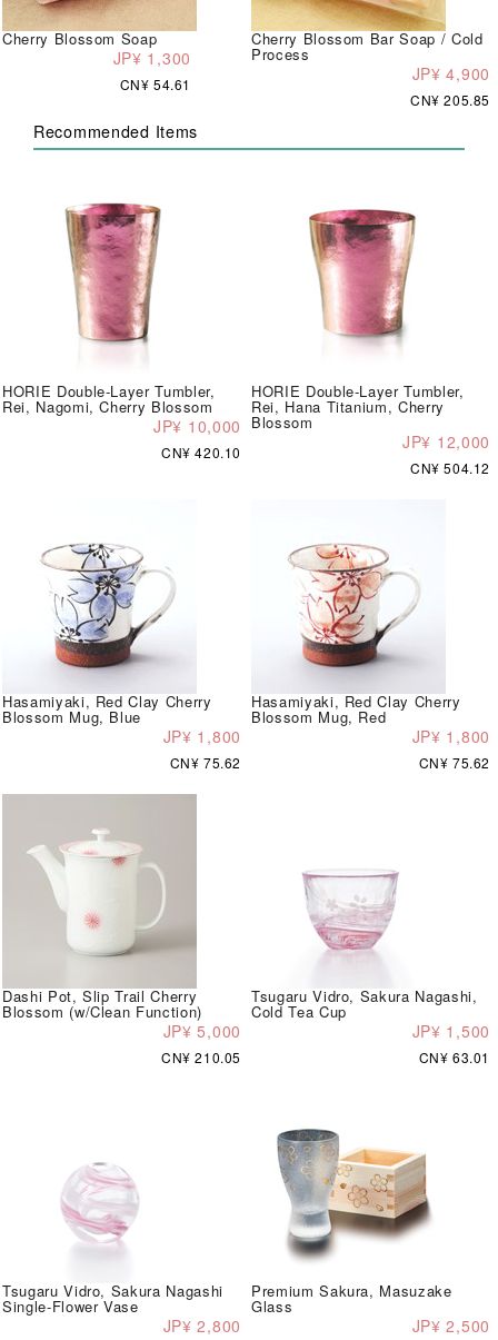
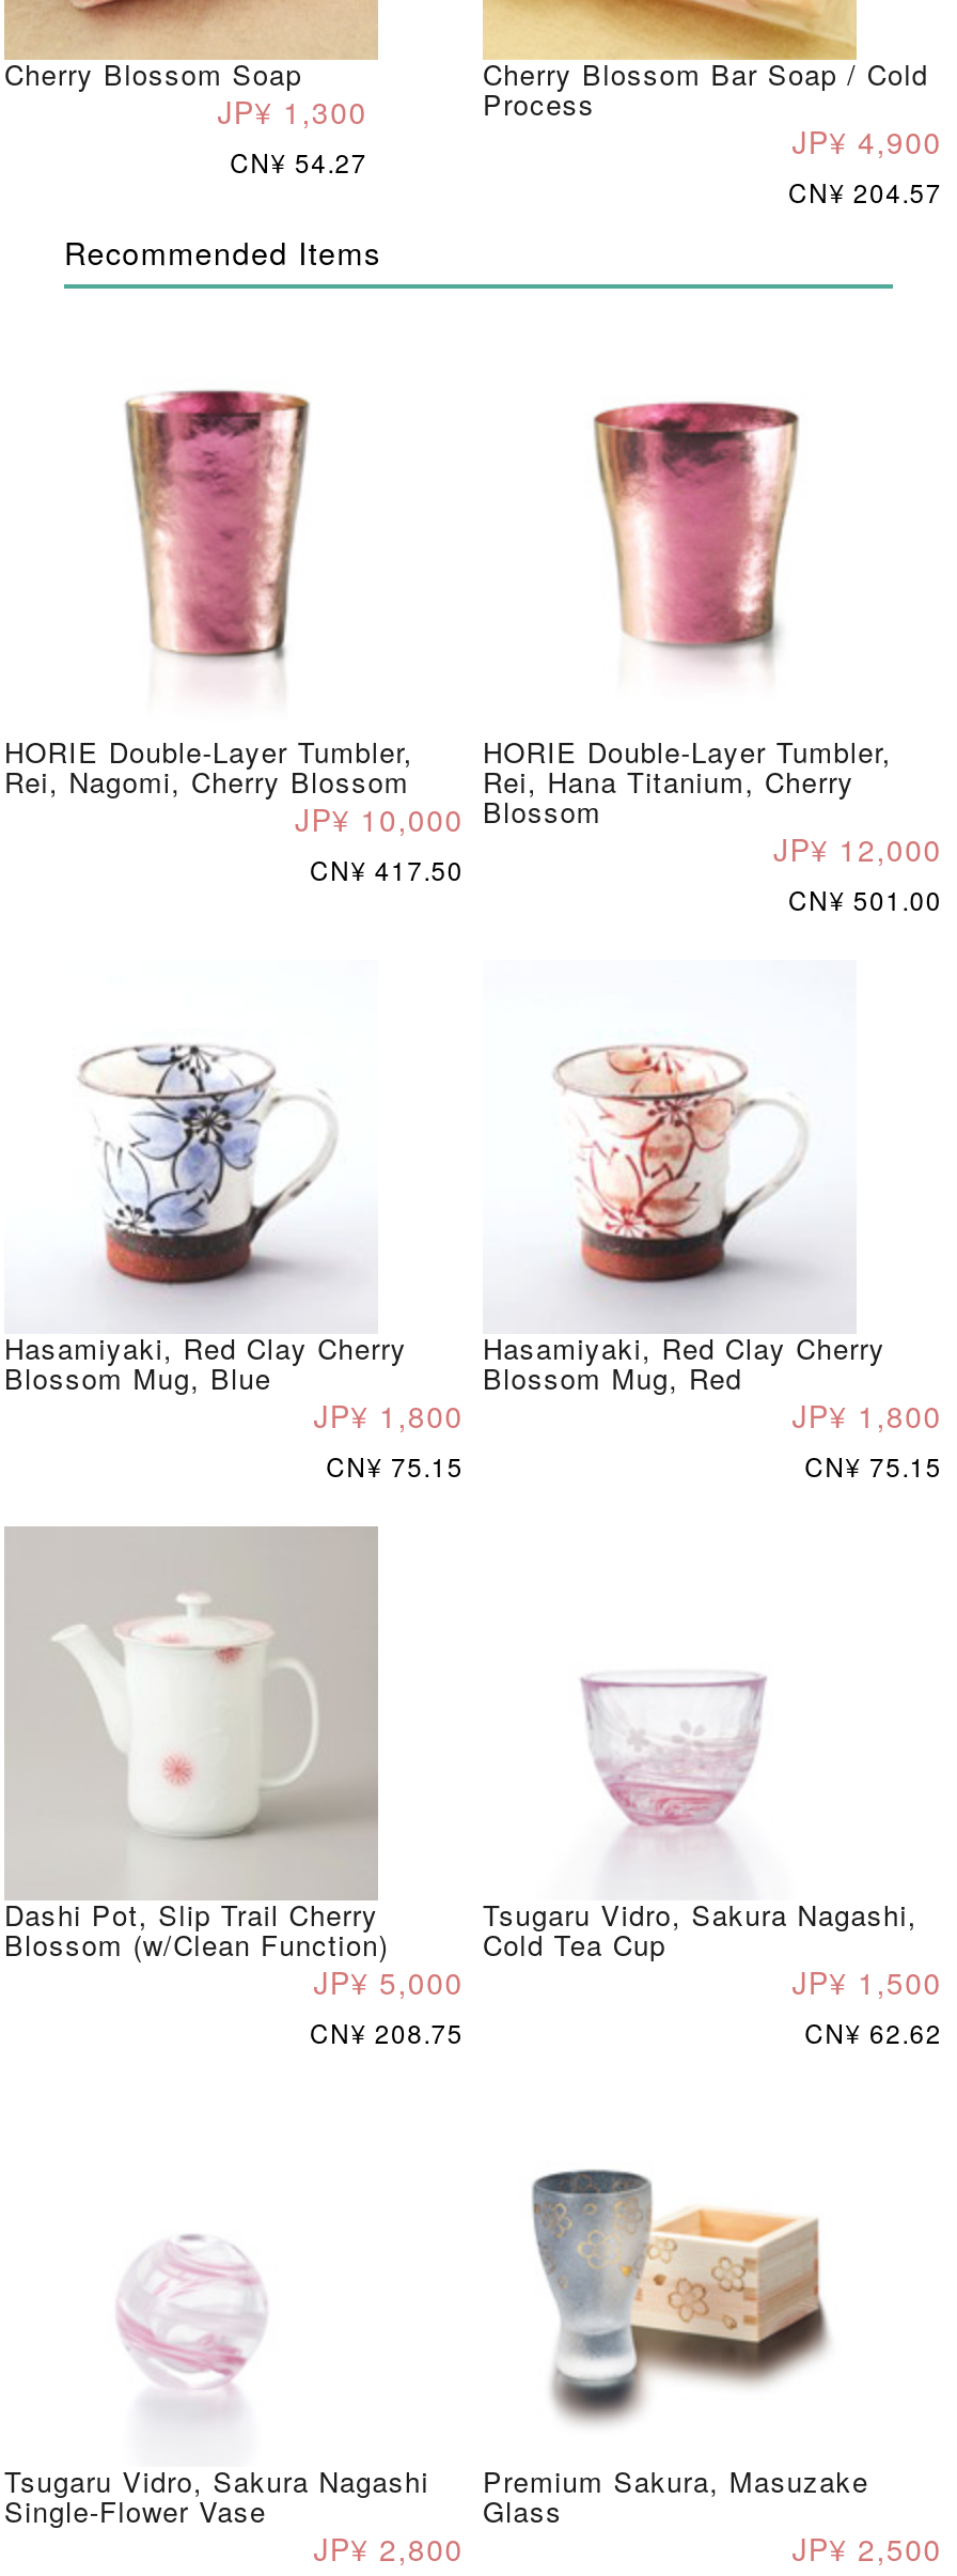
[120,74,191,93] CN¥ 54.61 -> [230,143,367,179] CN¥ 54.27
[410,90,490,109] CN¥ 205.85 -> [788,173,942,209] CN¥ 204.57
[161,442,241,461] CN¥ 420.10 -> [310,850,464,886] CN¥ 417.50
[410,458,490,477] CN¥ 504.12 -> [788,880,942,916] CN¥ 501.00
[170,752,241,771] CN¥ 75.62 -> [326,1446,464,1483] CN¥ 75.15
[419,752,490,771] CN¥ 75.62 -> [804,1446,942,1483] CN¥ 75.15
[161,1047,241,1066] CN¥ 210.05 -> [310,2013,464,2049] CN¥ 208.75
[419,1047,490,1066] CN¥ 63.01 -> [804,2013,942,2049] CN¥ 62.62

